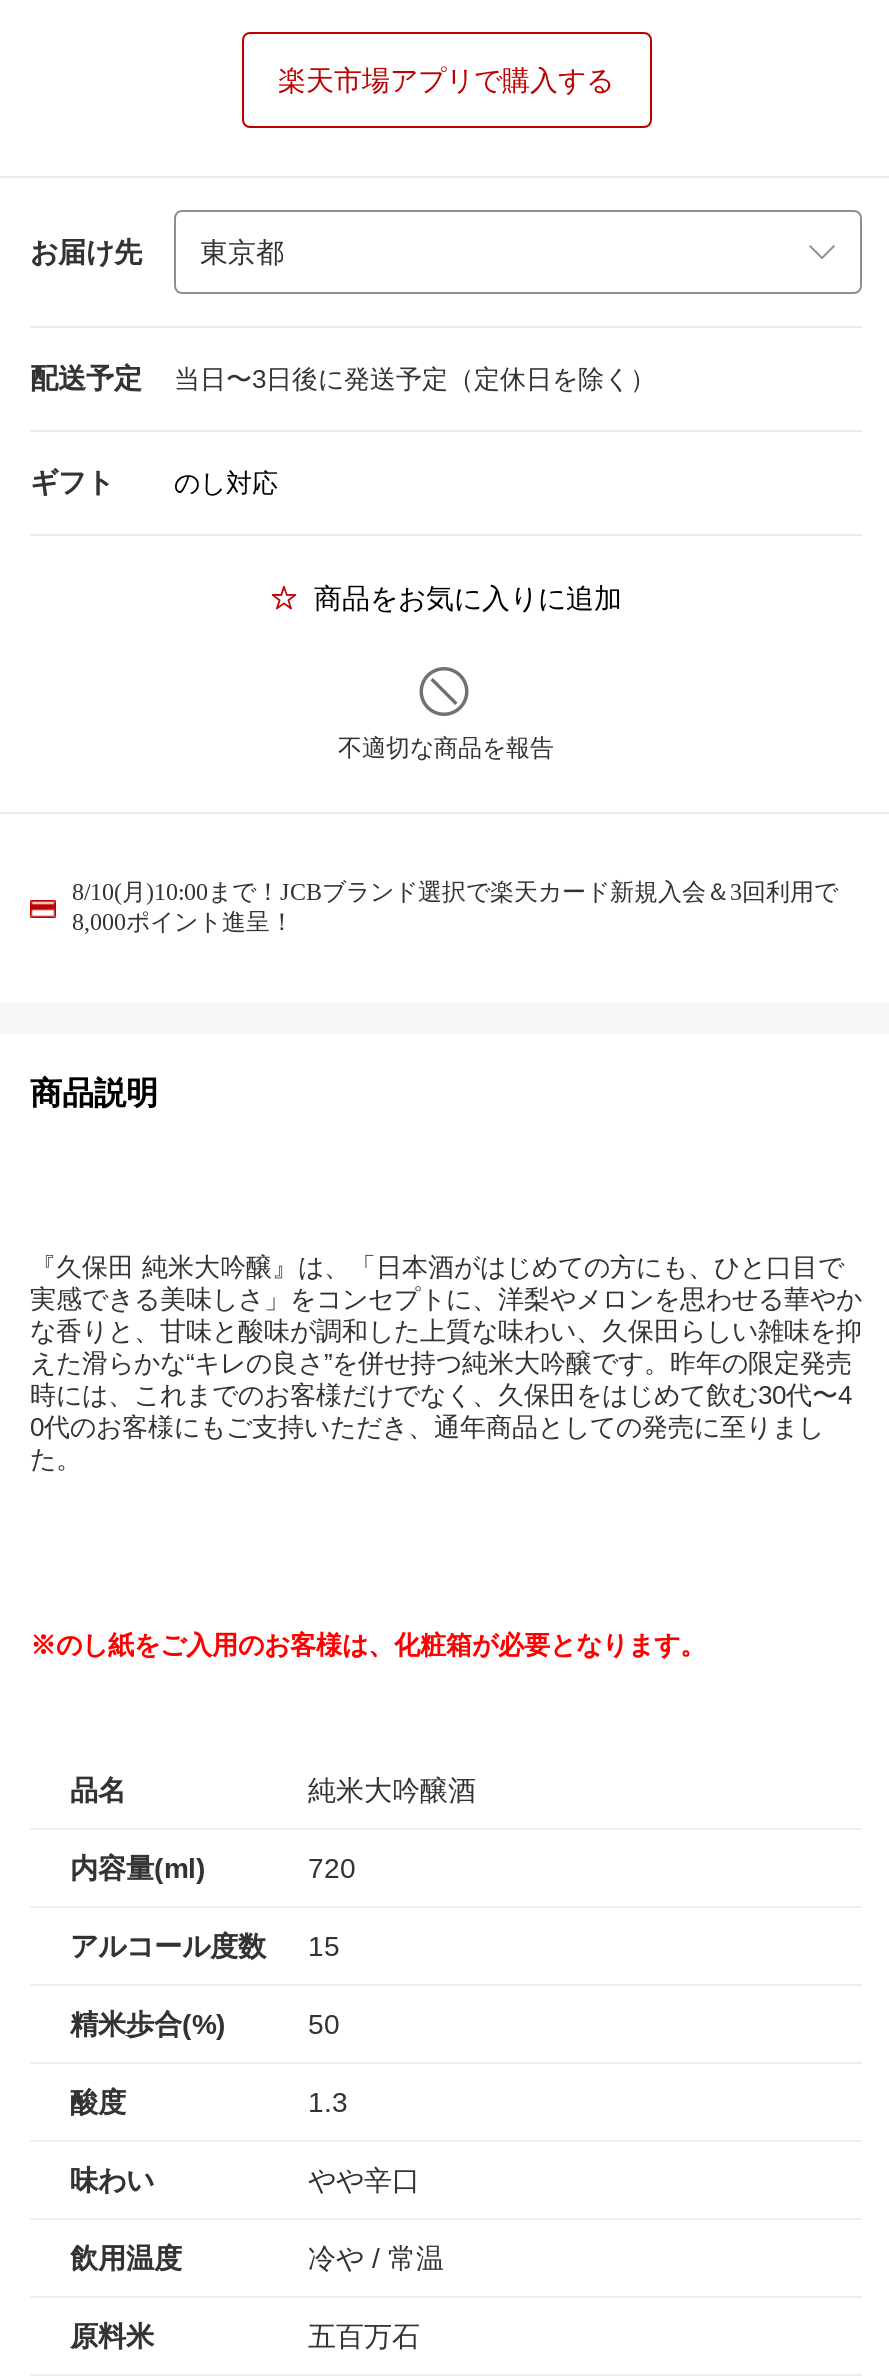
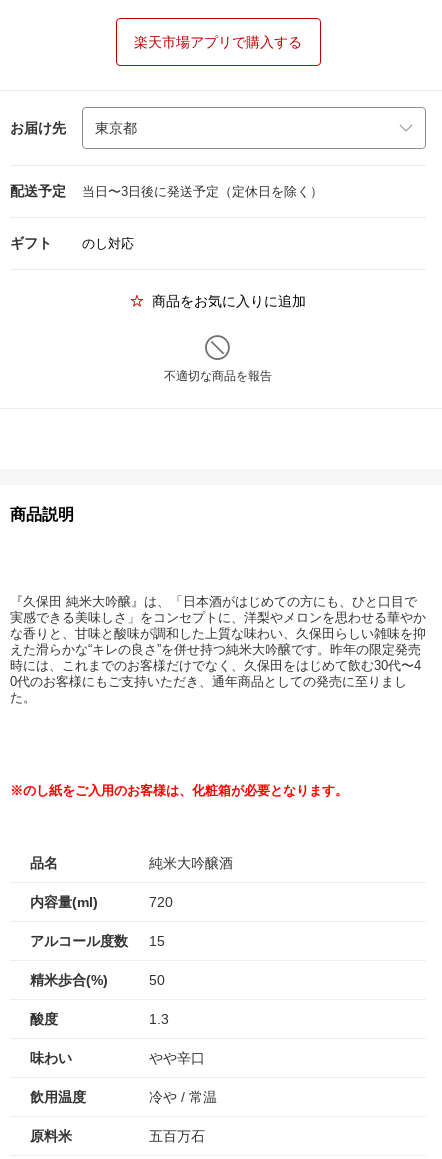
[72,878,838,936] 8/10(月)10:00まで！JCBブランド選択で楽天カード新規入会＆3回利用で | 8,000ポイント進呈！ -> none

